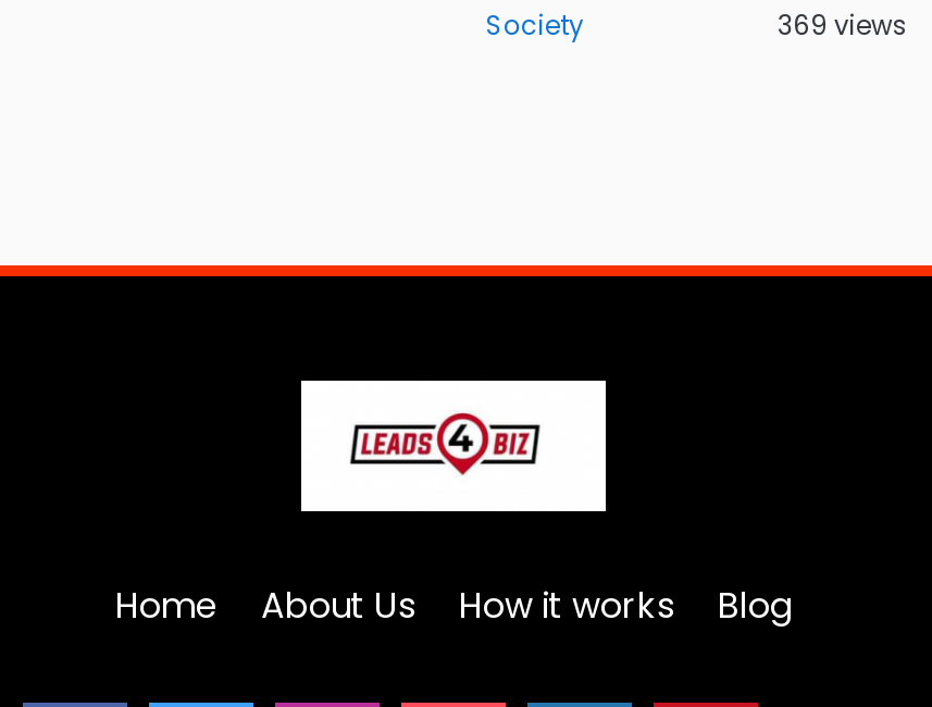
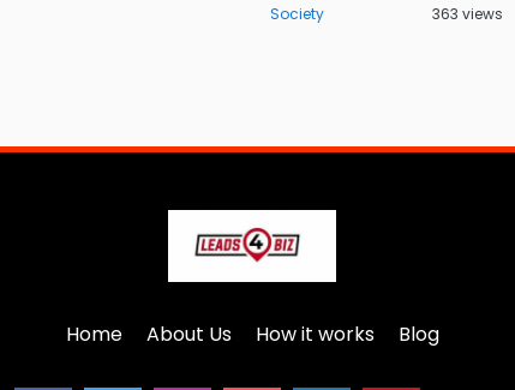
[778,7,908,44] 369 views -> [432,4,503,24] 363 views

